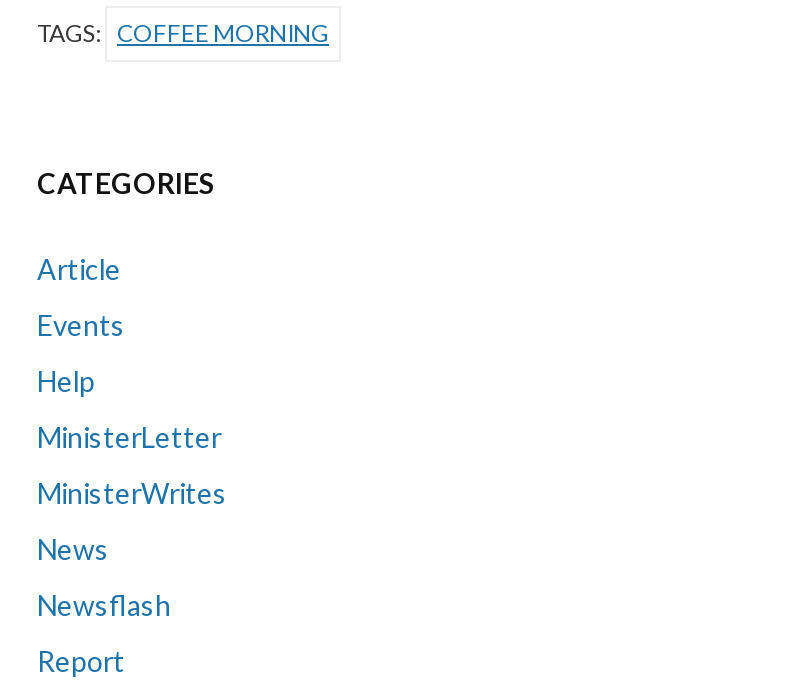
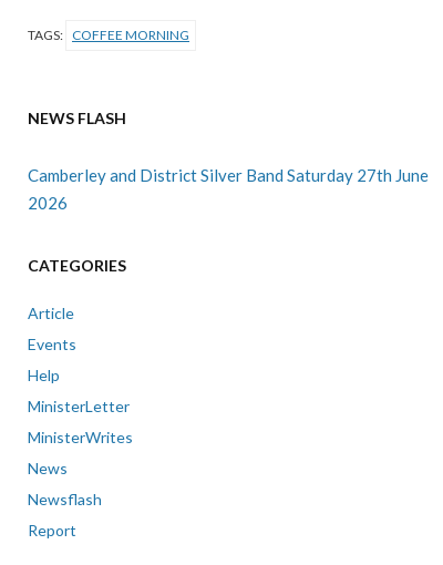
none -> [28,109,429,213] NEWS FLASH | Camberley and District Silver Band Saturday 27th June | 2026

